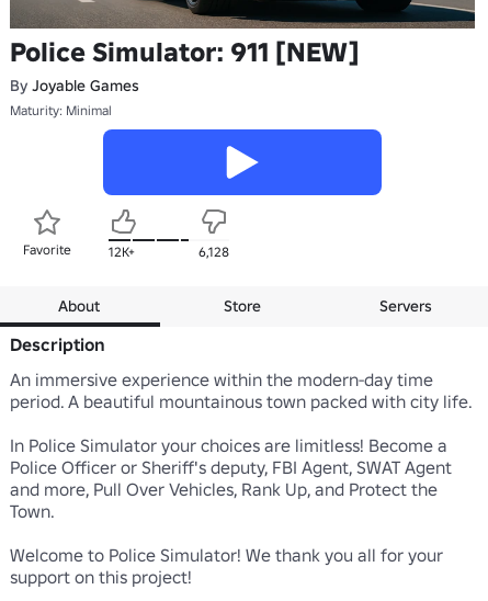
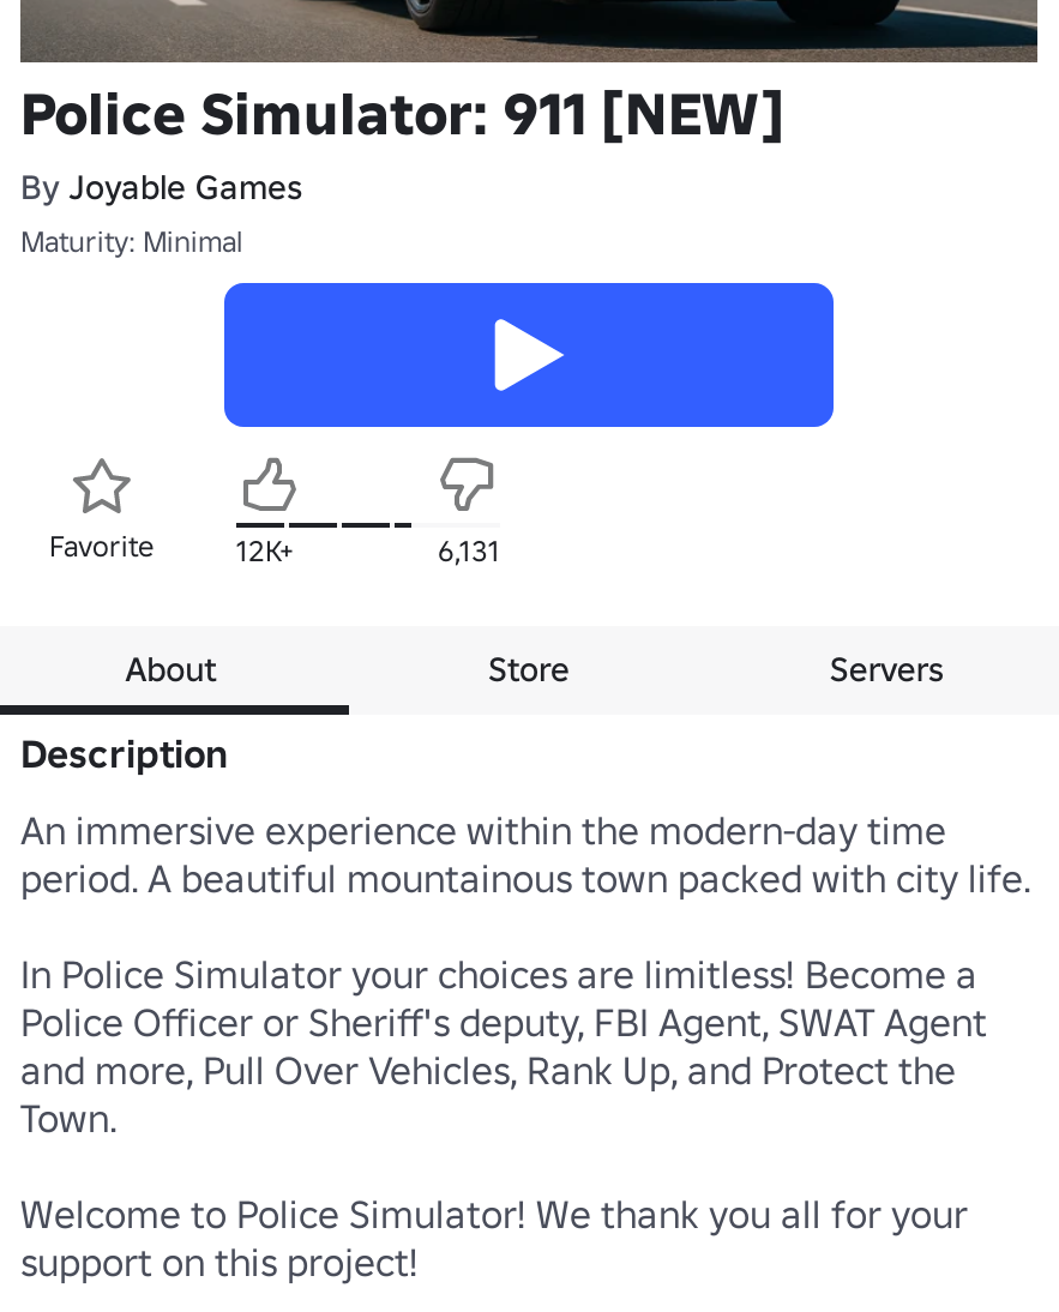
[198,243,229,259] 6,128 -> [438,531,500,567] 6,131

